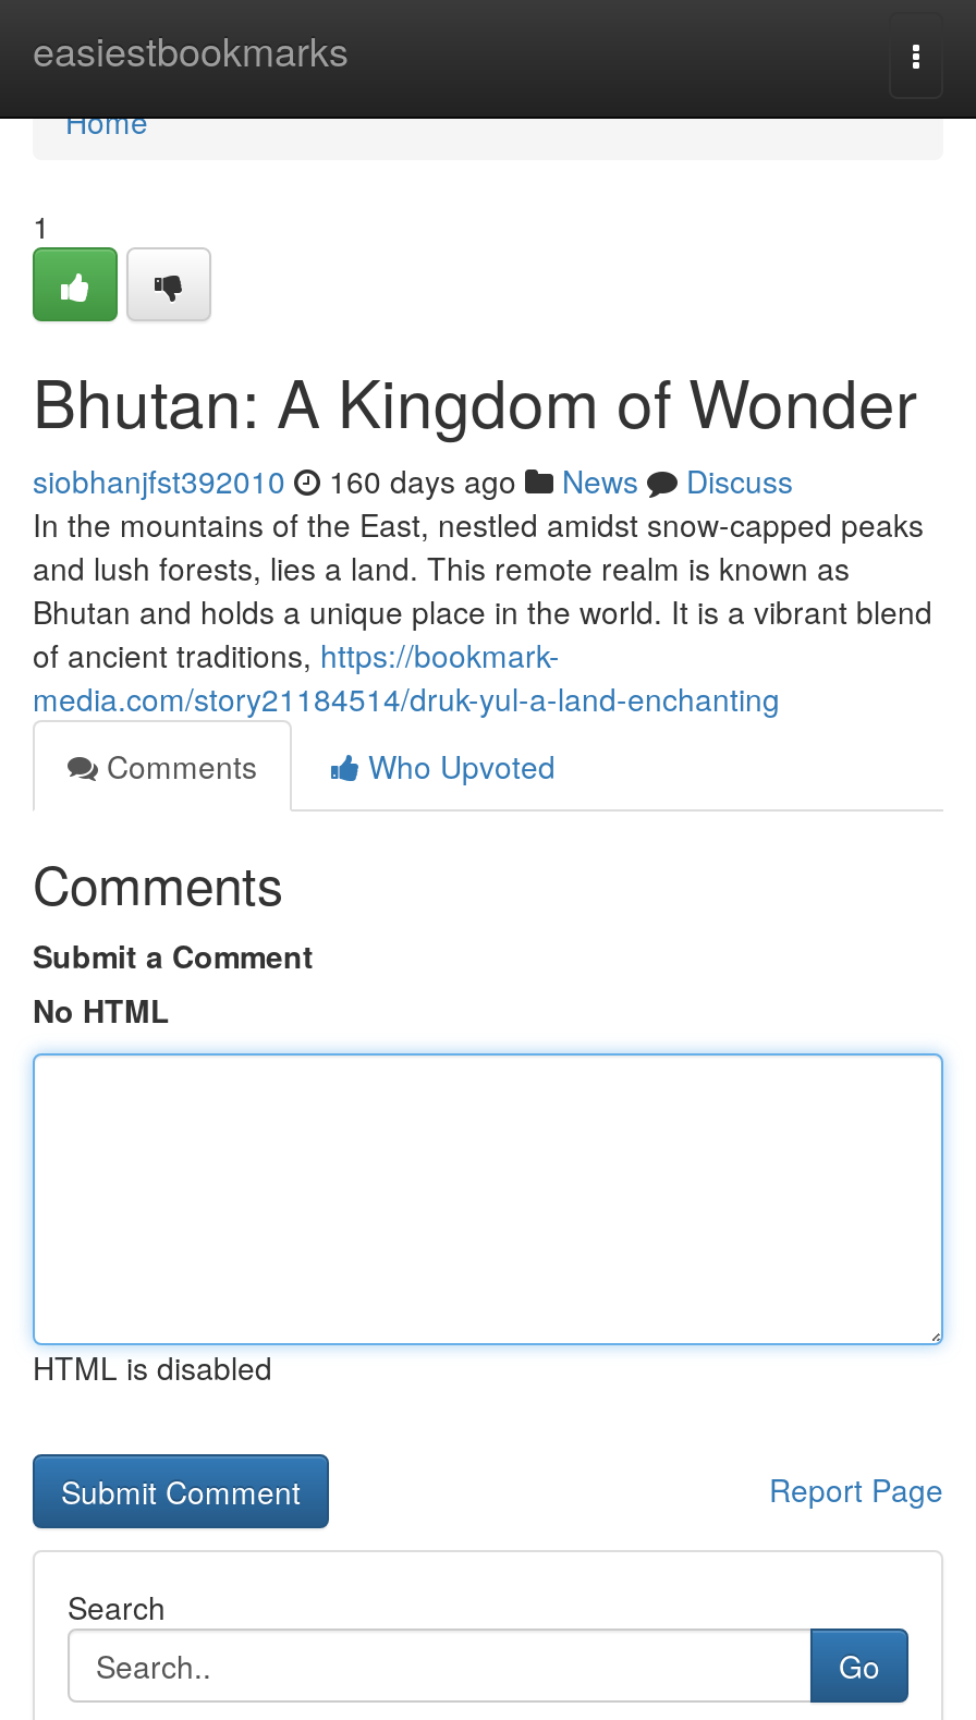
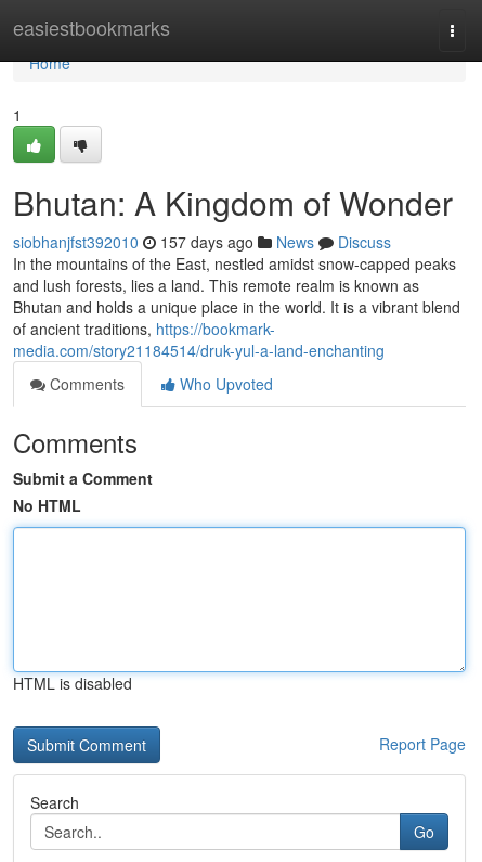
[33,459,793,502] siobhanjfst392010 160 days ago News Discuss -> [13,231,391,253] siobhanjfst392010 157 days ago News Discuss

